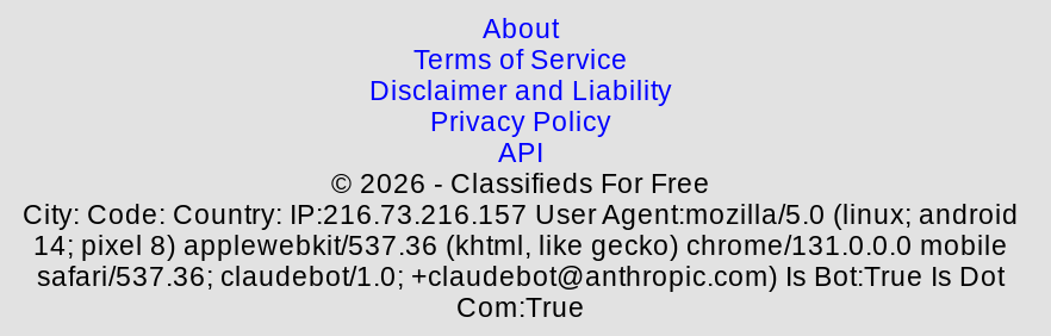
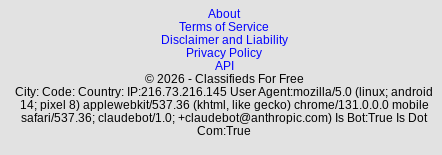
[23,198,1019,229] City: Code: Country: IP:216.73.216.157 User Agent:mozilla/5.0 (linux; android -> [15,85,433,98] City: Code: Country: IP:216.73.216.145 User Agent:mozilla/5.0 (linux; android

